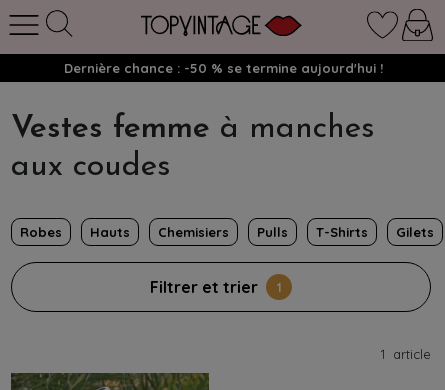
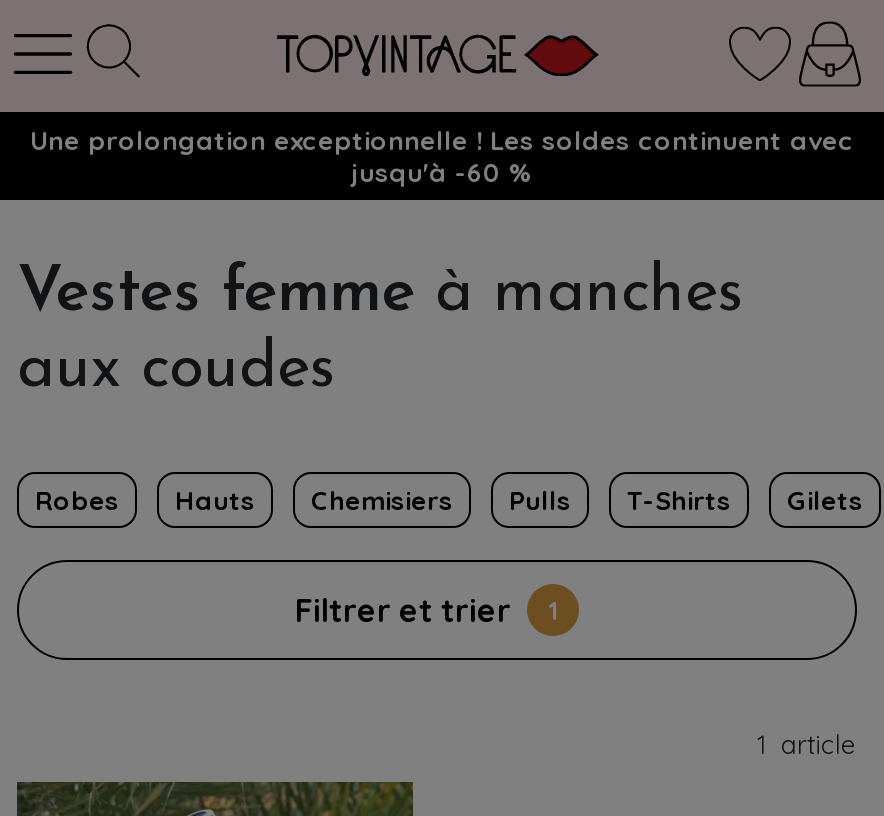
[64,60,383,76] Dernière chance : -50 % se termine aujourd'hui ! -> [30,124,854,188] Une prolongation exceptionnelle ! Les soldes continuent avec | jusqu'à -60 %

